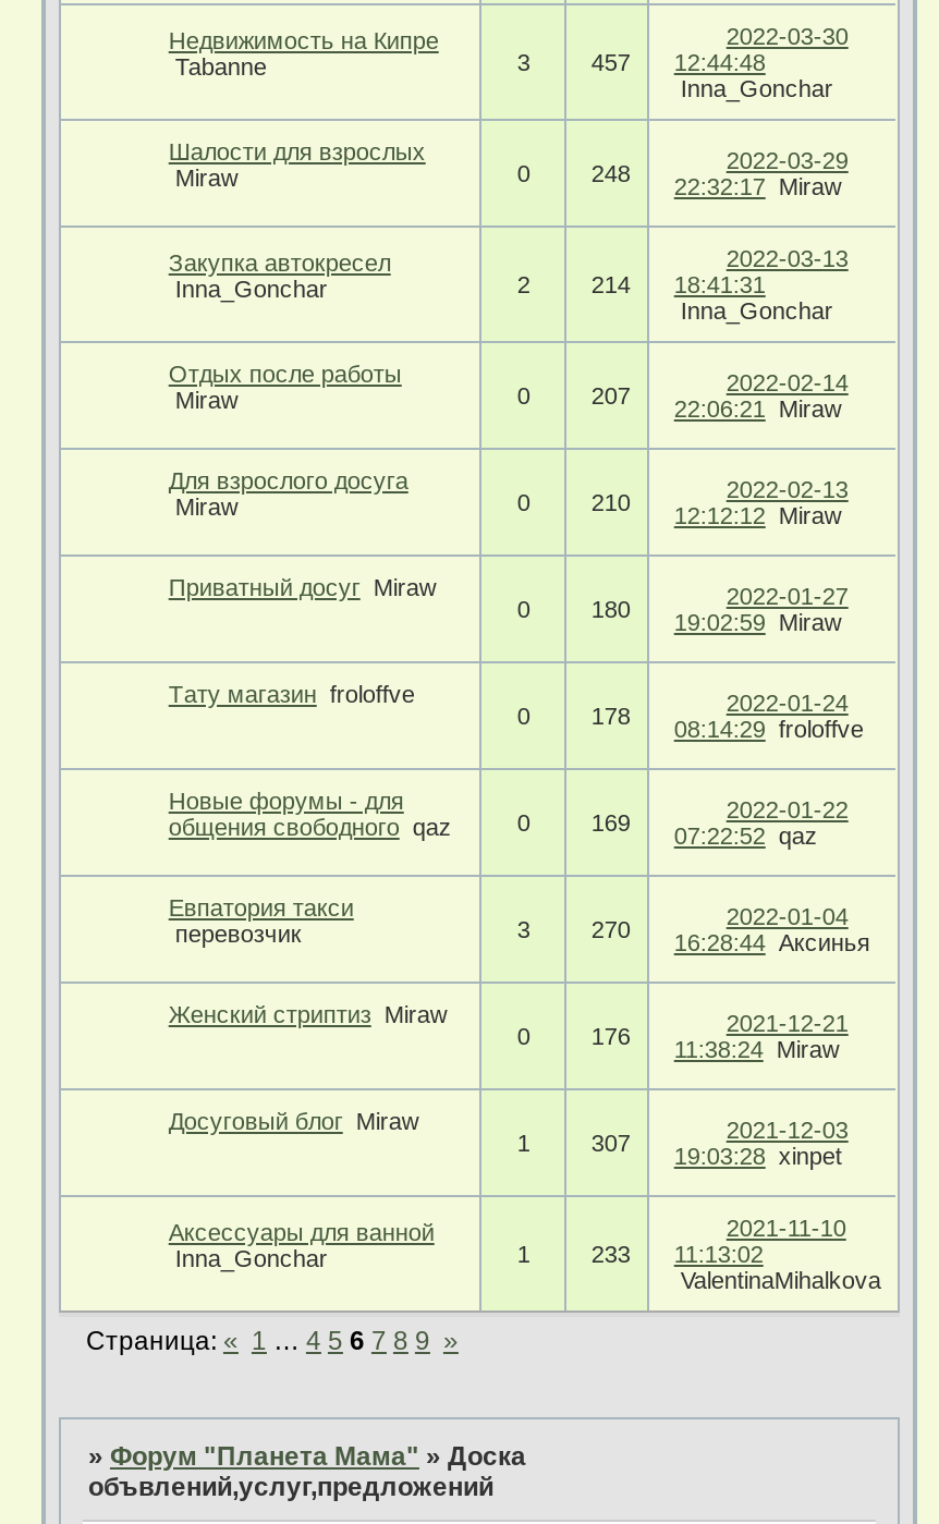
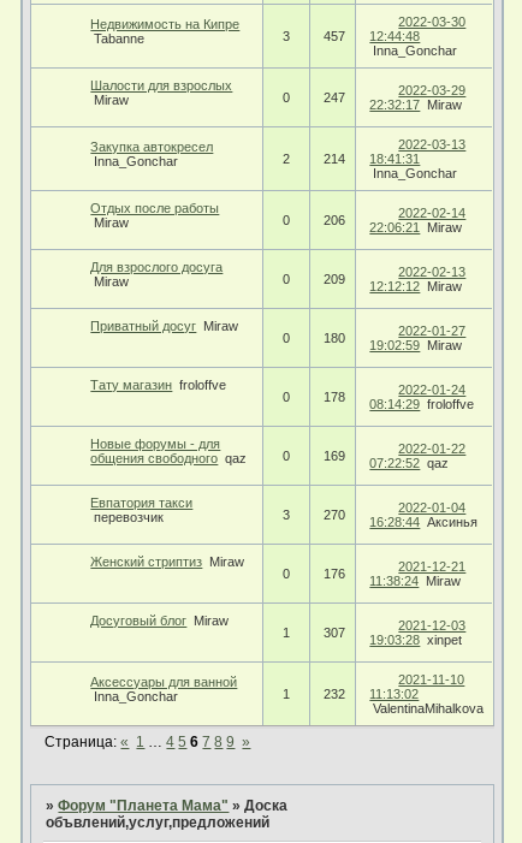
[591,159,842,198] 248 22:32:17 Miraw -> [324,90,462,111] 247 22:32:17 Miraw
[591,381,842,420] 207 22:06:21 Miraw -> [324,212,462,234] 206 22:06:21 Miraw
[591,488,842,527] 210 12:12:12 Miraw -> [324,271,462,293] 209 12:12:12 Miraw
[591,1240,763,1266] 233 11:13:02 -> [324,686,419,700] 232 11:13:02

